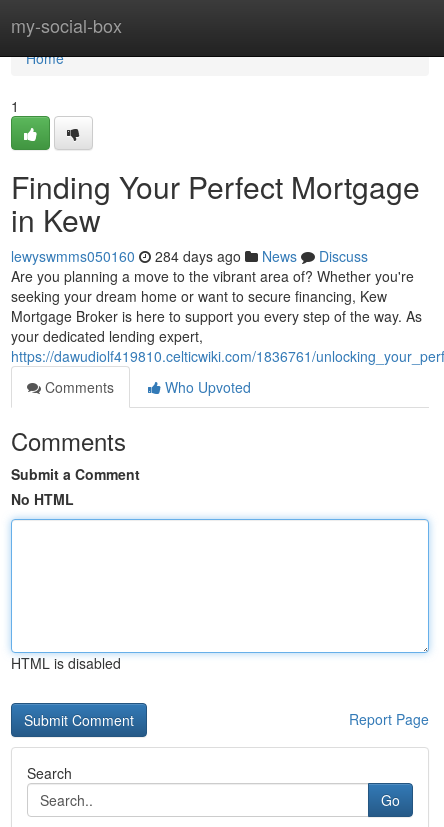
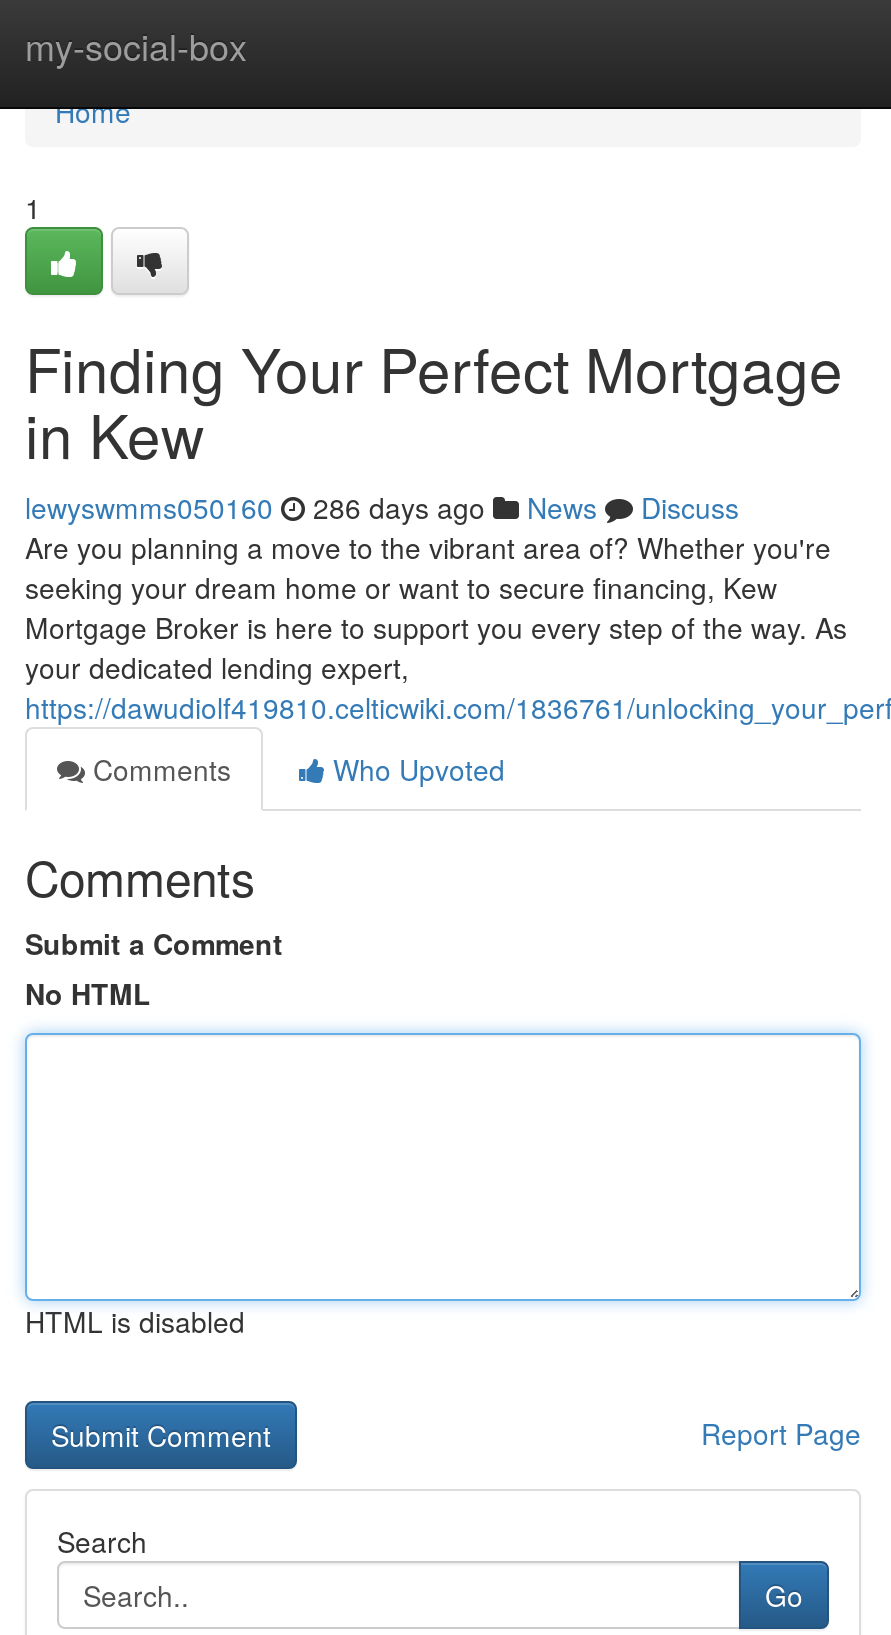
[11,246,368,266] lewyswmms050160 284 days ago News Discuss -> [25,487,739,527] lewyswmms050160 286 days ago News Discuss

